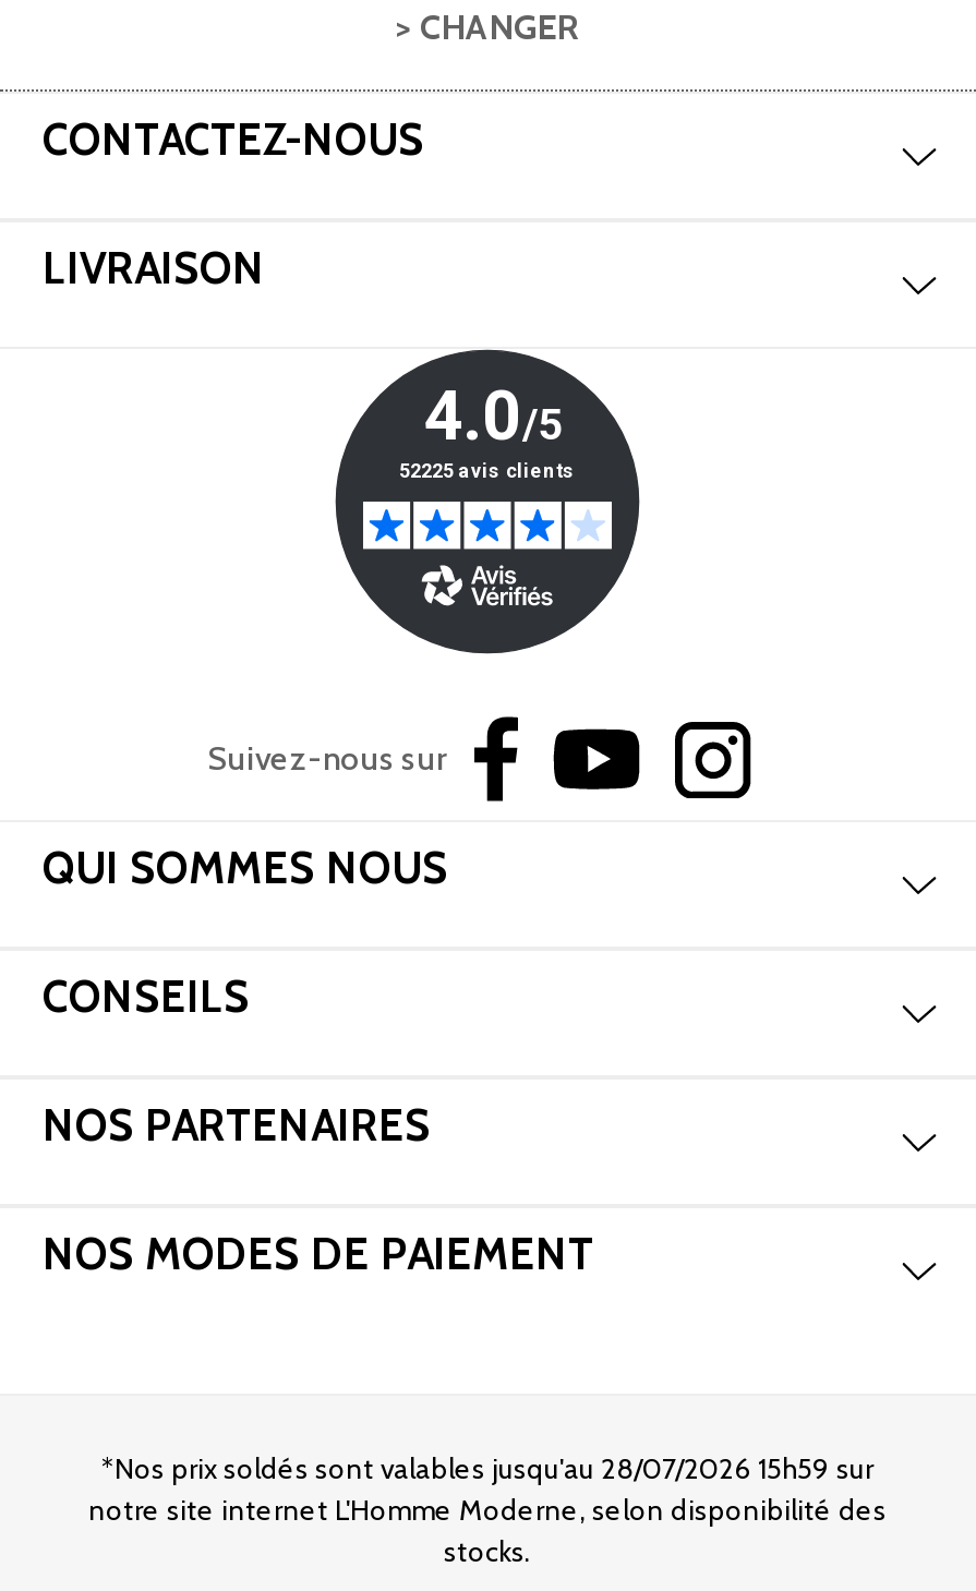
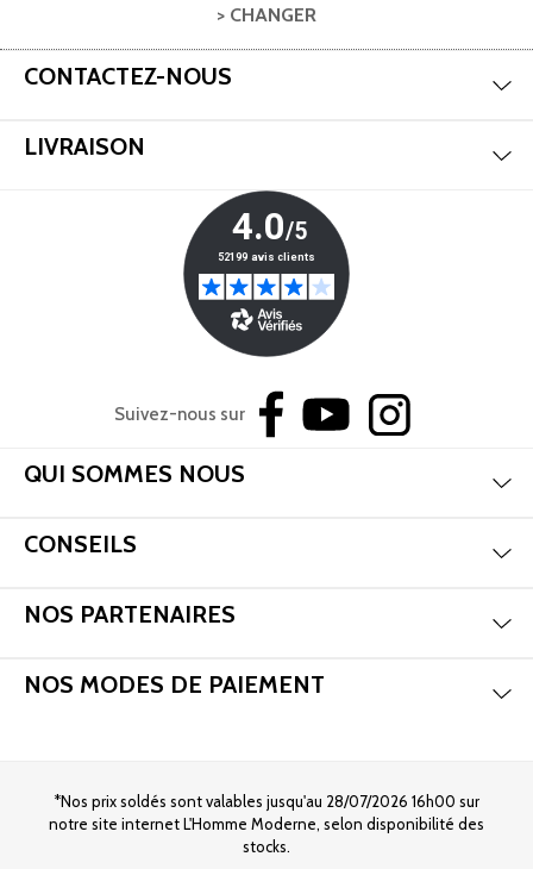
[101,1451,873,1486] *Nos prix soldés sont valables jusqu'au 28/07/2026 15h59 sur -> [54,792,479,811] *Nos prix soldés sont valables jusqu'au 28/07/2026 16h00 sur

